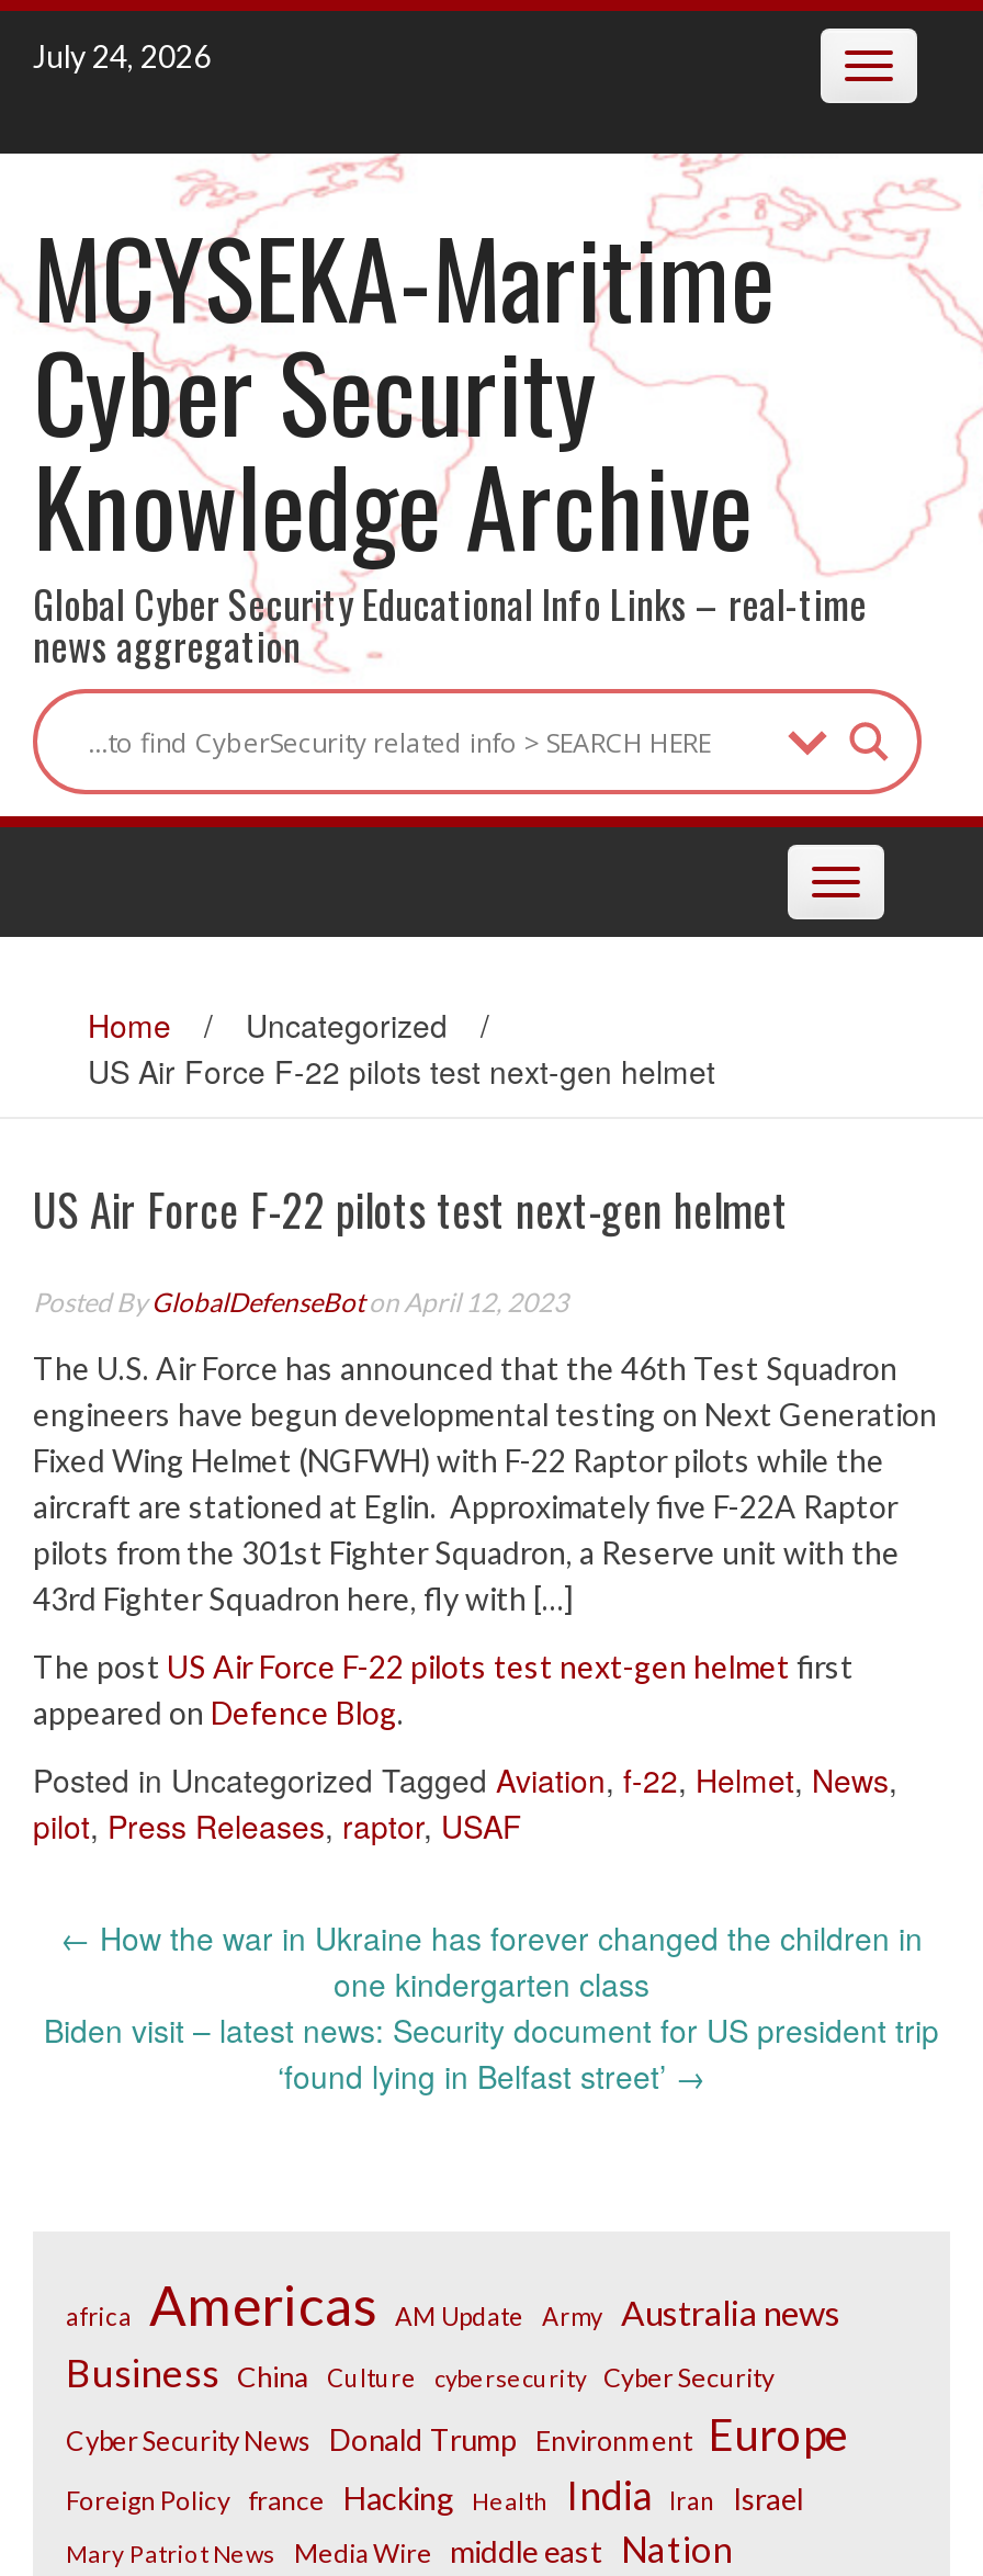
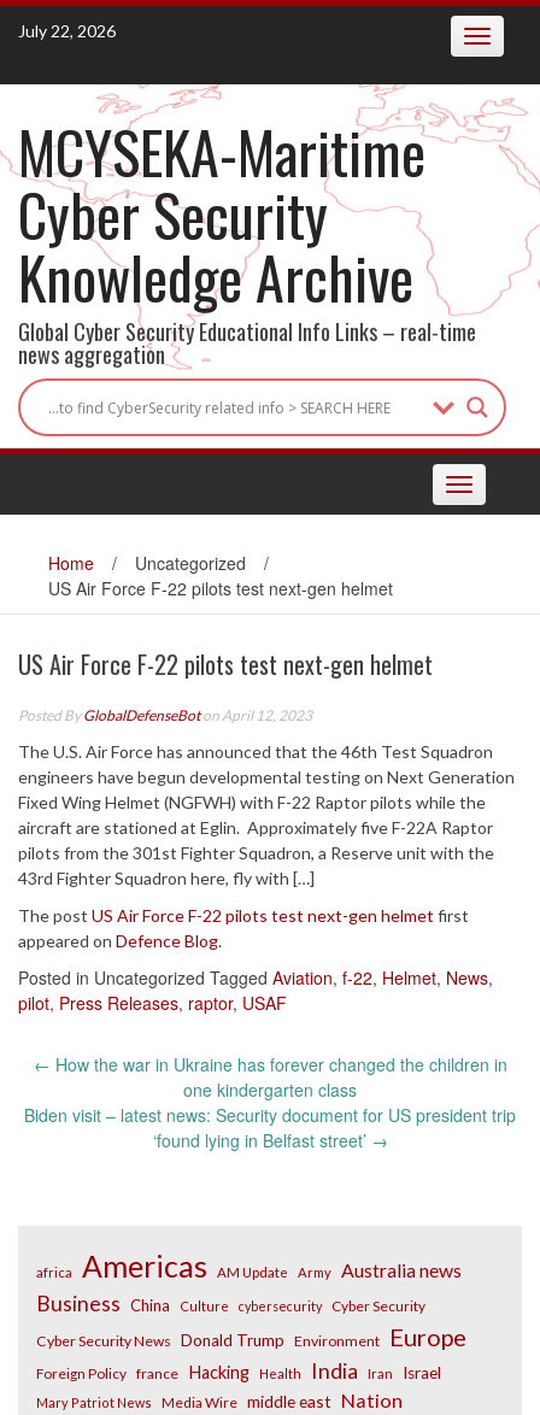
[33,37,211,75] July 24, 2026 -> [18,20,116,41] July 22, 2026

